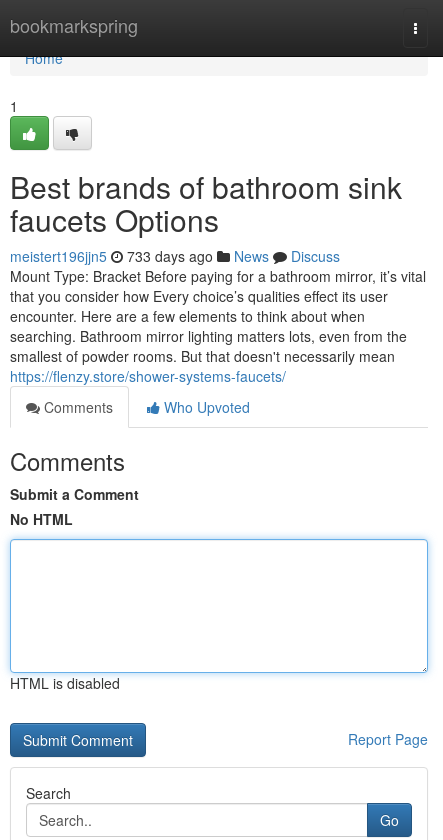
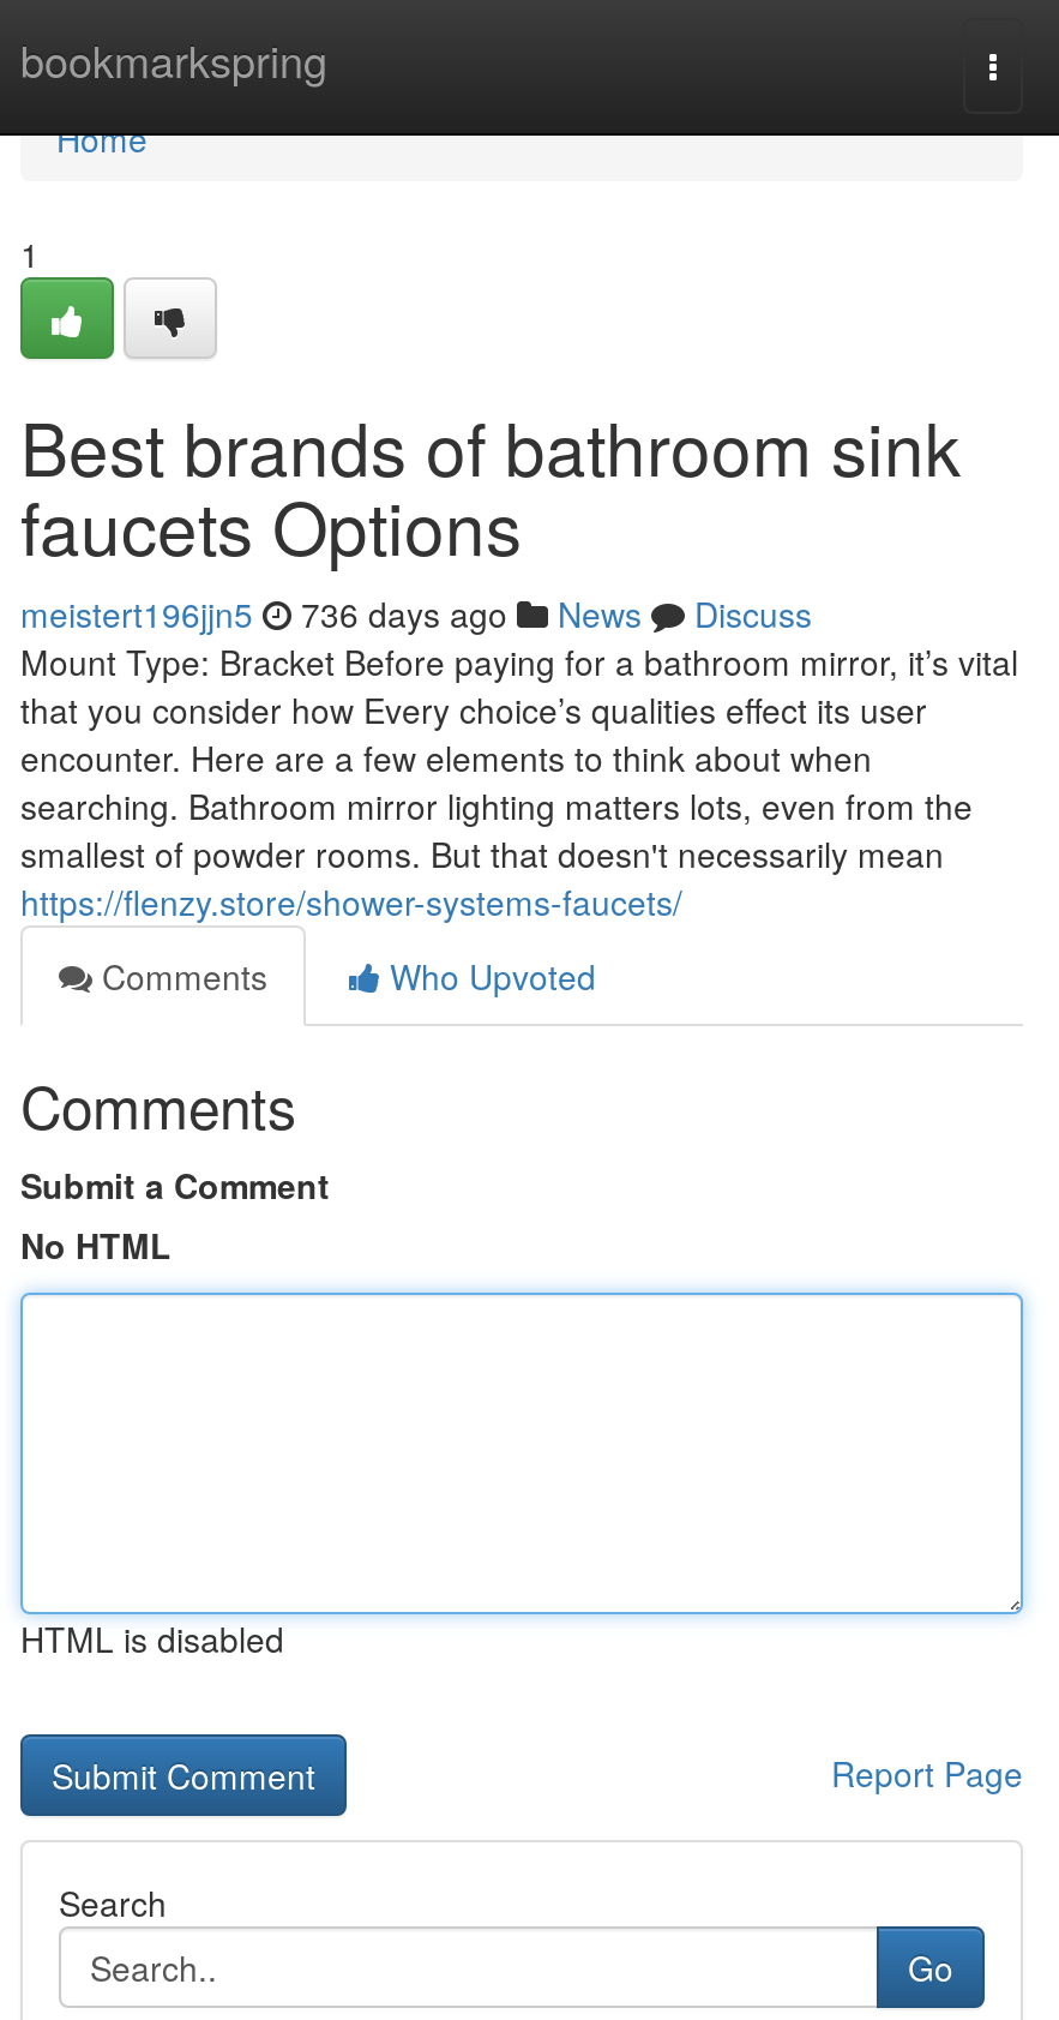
[10,246,340,266] meistert196jjn5 733 days ago News Discuss -> [20,589,812,637] meistert196jjn5 736 days ago News Discuss

